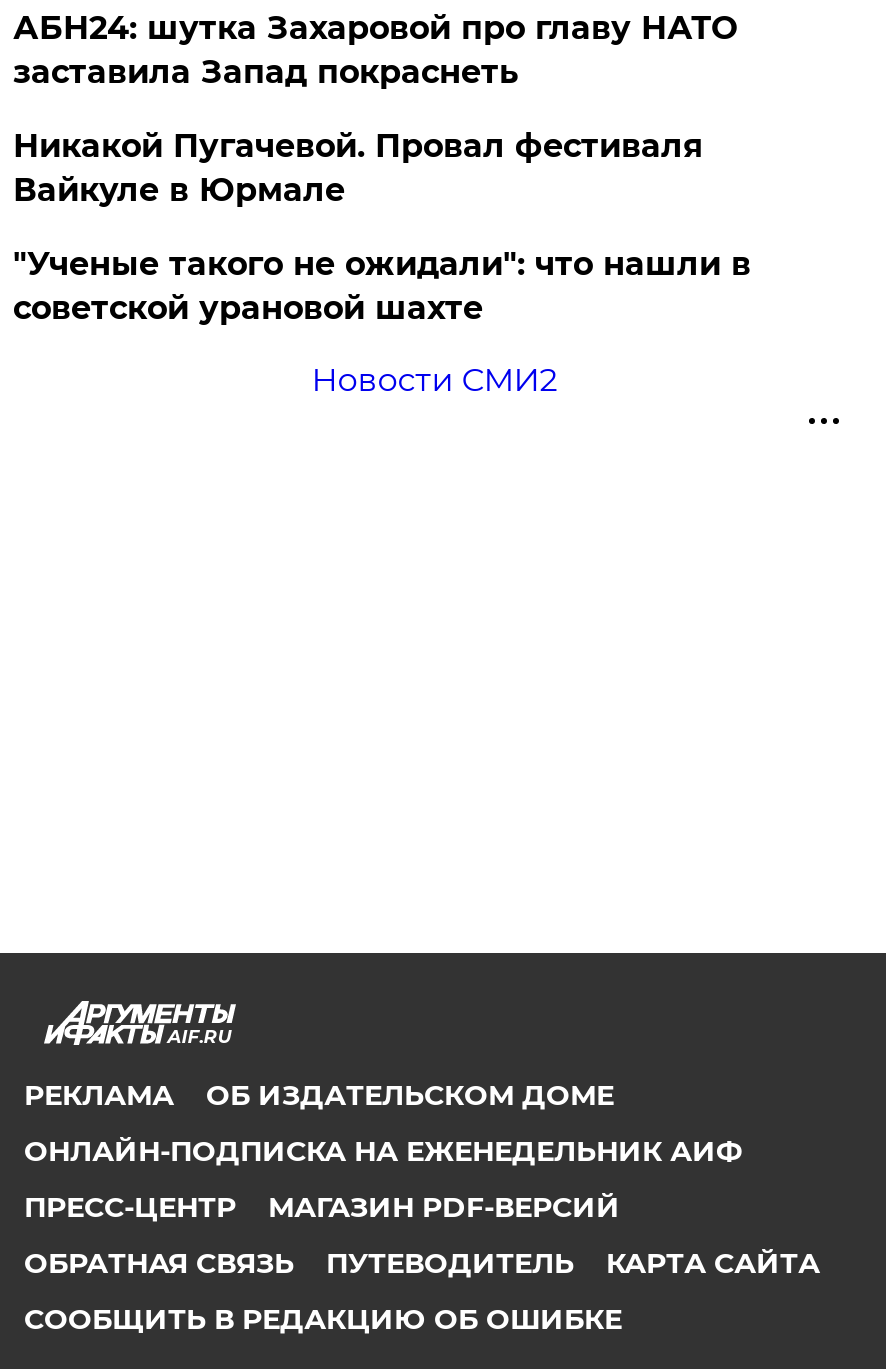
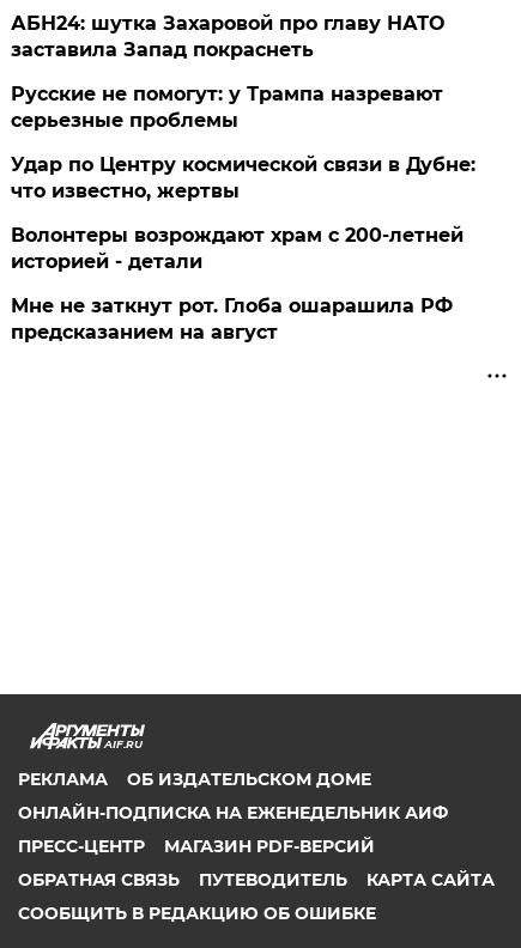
[13,127,751,399] Никакой Пугачевой. Провал фестиваля | Вайкуле в Юрмале | "Ученые такого не ожидали": что нашли в | советской урановой шахте | Новости СМИ2 -> [11,83,476,344] Русские не помогут: у Трампа назревают | серьезные проблемы | Удар по Центру космической связи в Дубне: | что известно, жертвы | Волонтеры возрождают храм с 200-летней | историей - детали | Мне не заткнут рот. Глоба ошарашила РФ | предсказанием на август

